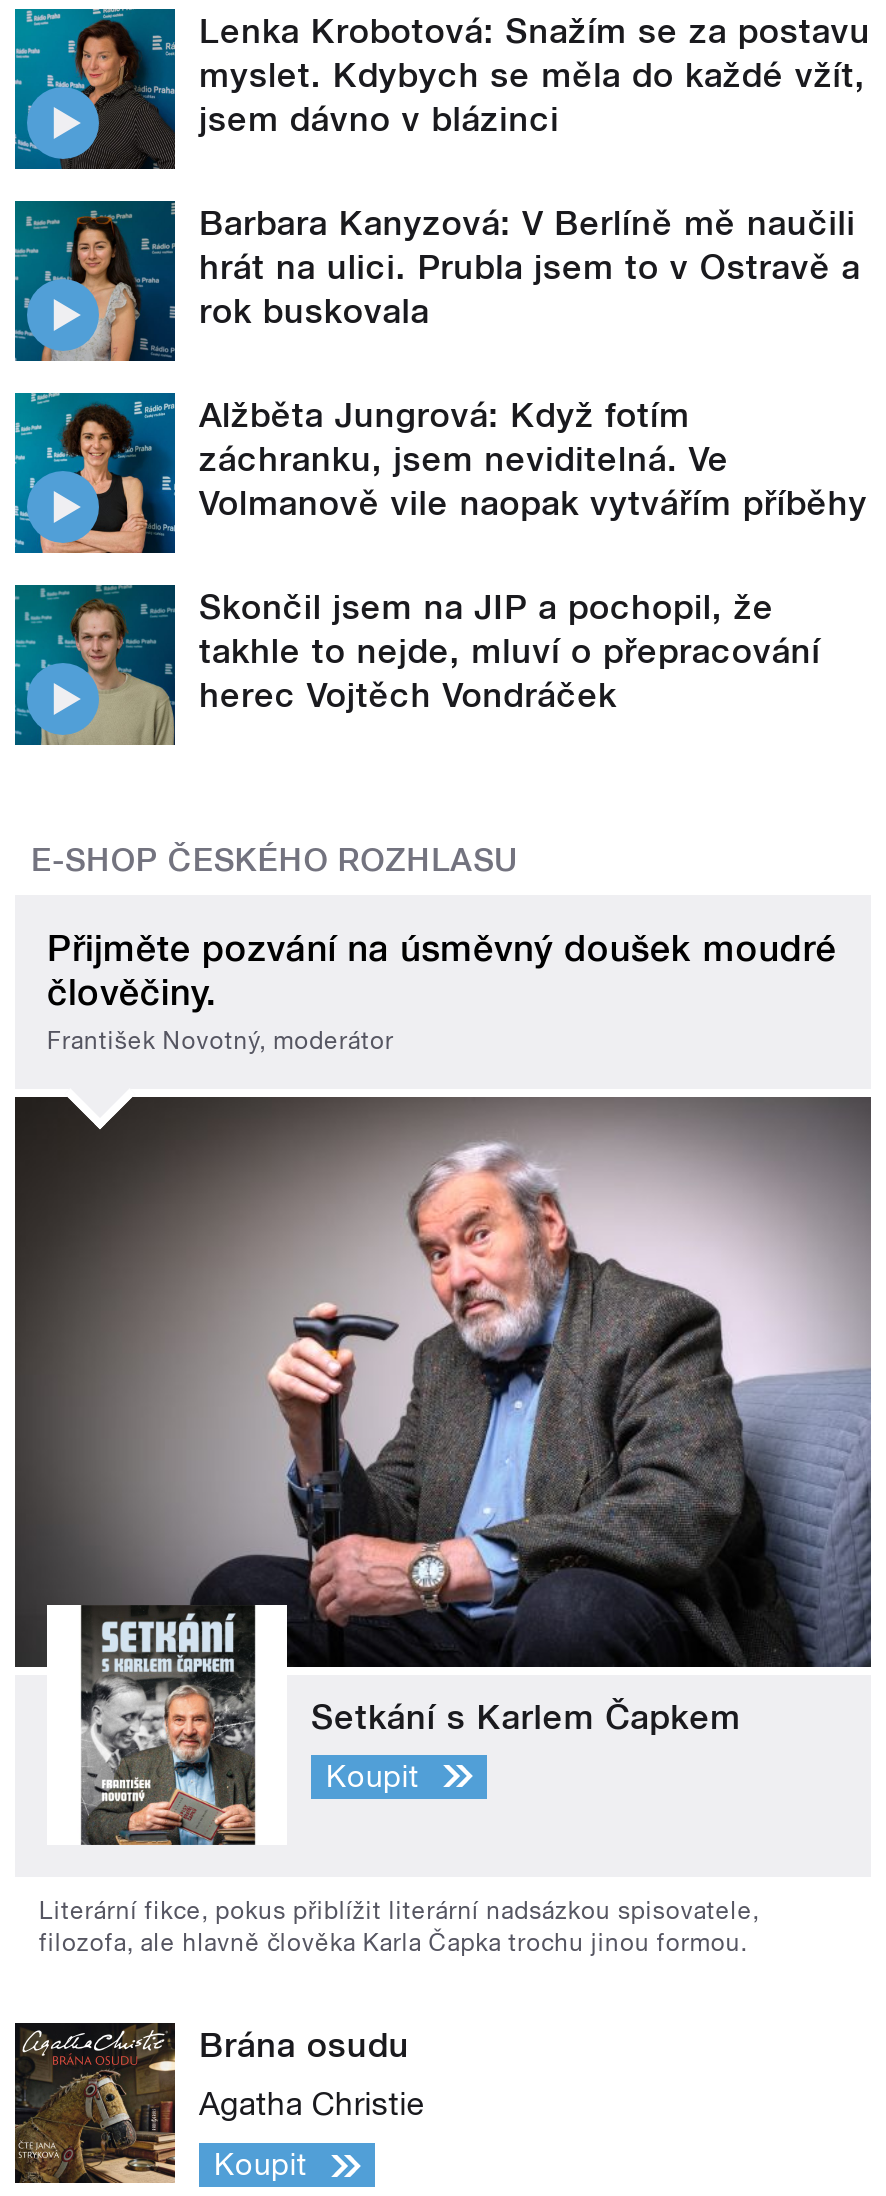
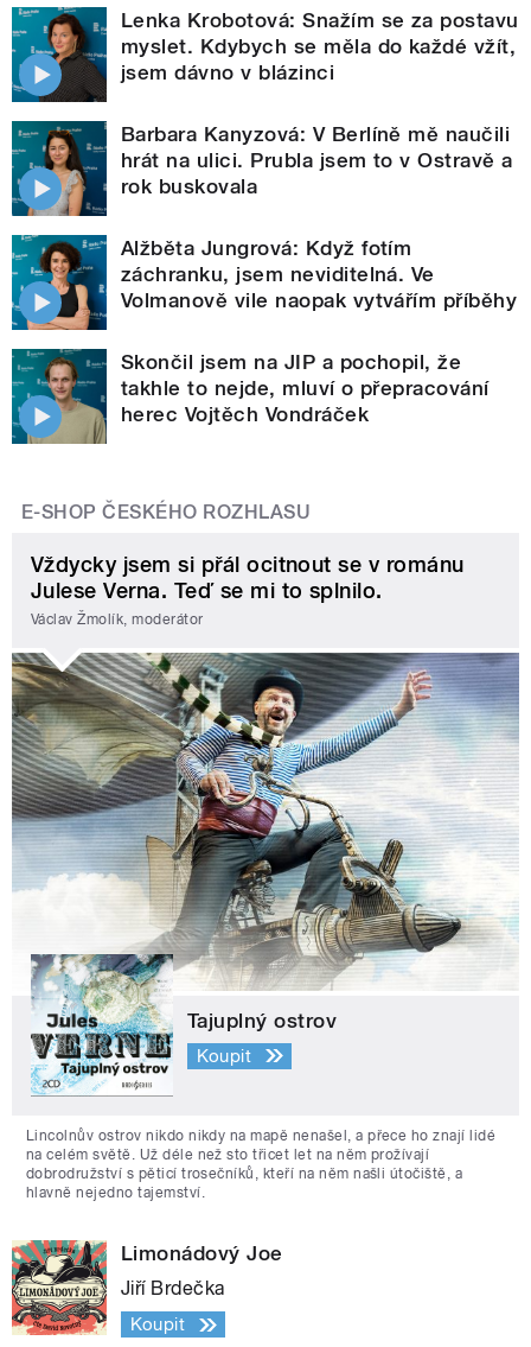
[47,927,836,1054] Přijměte pozvání na úsměvný doušek moudré | člověčiny. | František Novotný, moderátor -> [31,552,464,627] Vždycky jsem si přál ocitnout se v románu | Julese Verna. Teď se mi to splnilo. | Václav Žmolík, moderátor
[13,1095,873,1819] [image] | Setkání s Karlem Čapkem -> [11,653,519,1097] [image] | Tajuplný ostrov
[39,1897,759,1957] Literární fikce, pokus přiblížit literární nadsázkou spisovatele, | filozofa, ale hlavně člověka Karla Čapka trochu jinou formou. -> [26,1128,496,1201] Lincolnův ostrov nikdo nikdy na mapě nenašel, a přece ho znají lidé | na celém světě. Už déle než sto třicet let na něm prožívají | dobrodružství s pěticí trosečníků, kteří na něm našli útočiště, a | hlavně nejedno tajemství.
[13,2025,410,2185] [image] | Brána osudu -> [11,1239,283,1336] [image] | Limonádový Joe
[199,2085,425,2123] Agatha Christie -> [121,1277,225,1300] Jiří Brdečka

